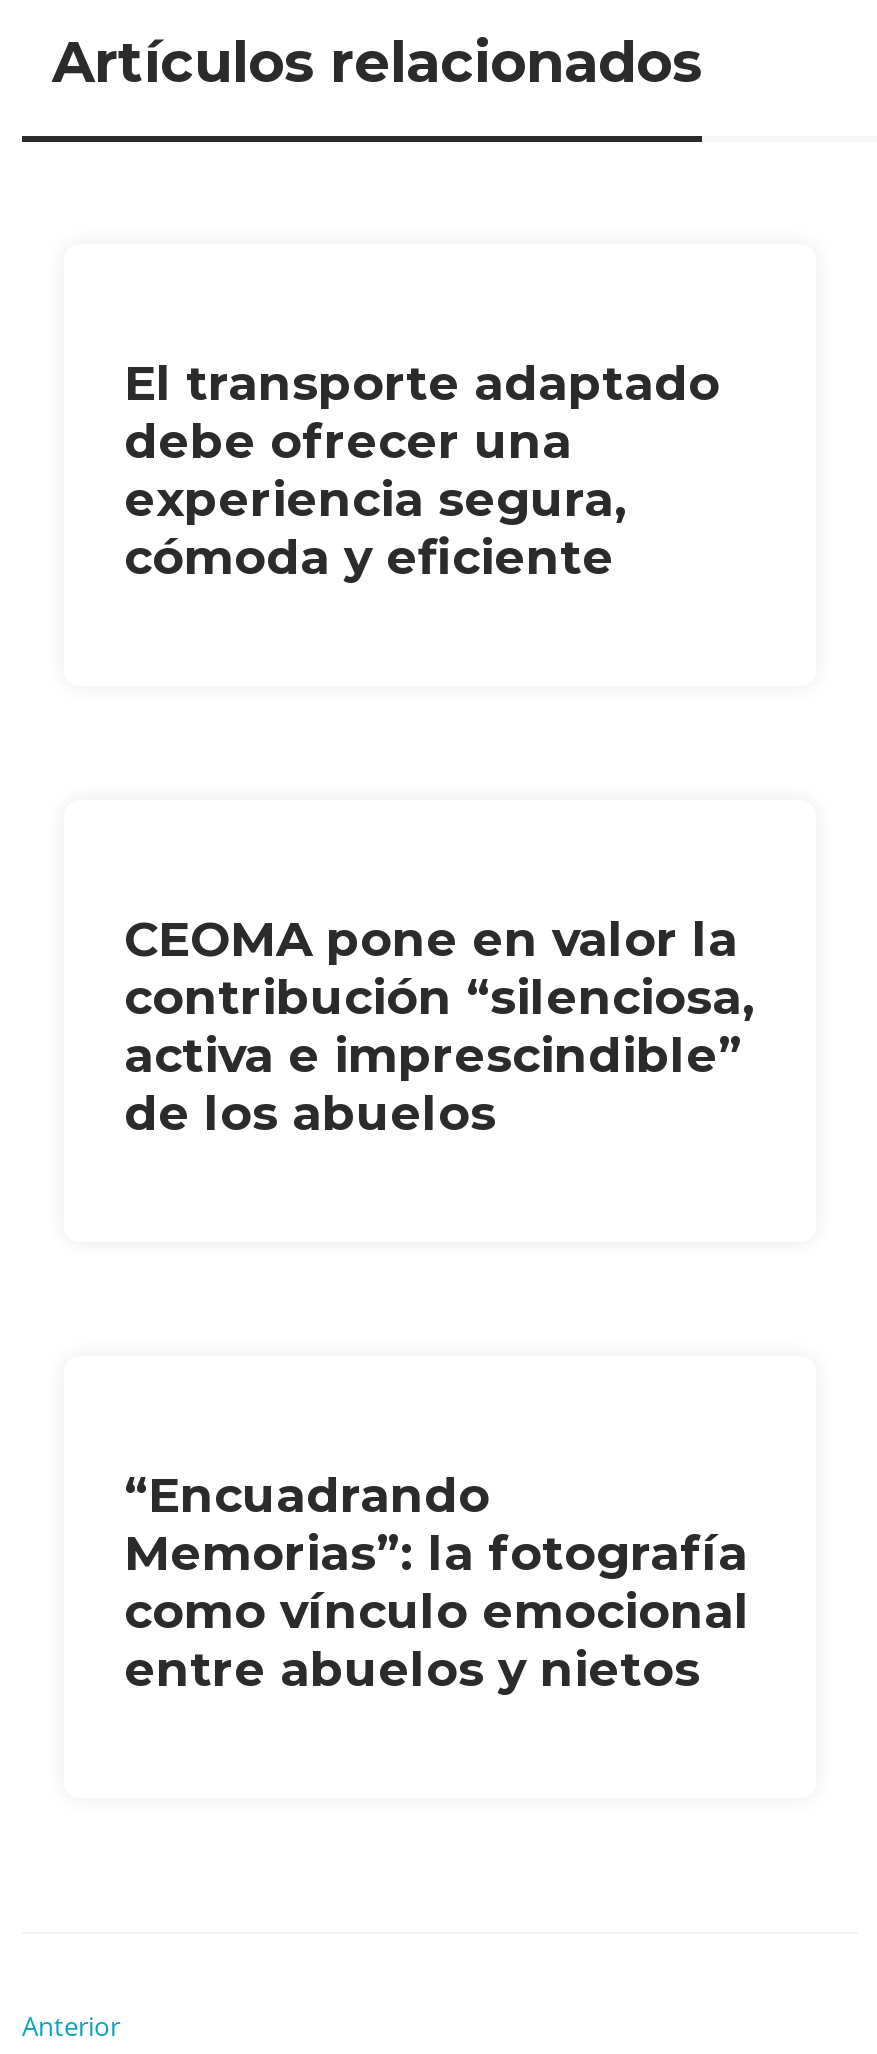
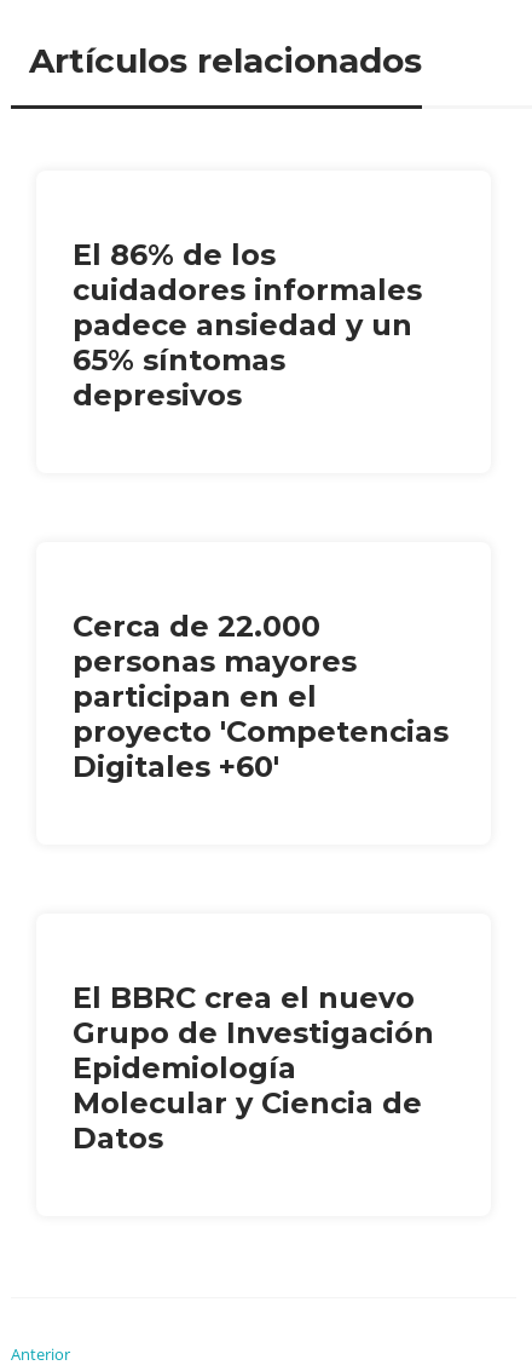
[124,354,720,586] El transporte adaptado | debe ofrecer una | experiencia segura, | cómoda y eficiente -> [73,237,422,413] El 86% de los | cuidadores informales | padece ansiedad y un | 65% síntomas | depresivos
[124,910,756,1142] CEOMA pone en valor la | contribución “silenciosa, | activa e imprescindible” | de los abuelos -> [73,609,449,784] Cerca de 22.000 | personas mayores | participan en el | proyecto 'Competencias | Digitales +60'
[124,1466,750,1698] “Encuadrando | Memorias”: la fotografía | como vínculo emocional | entre abuelos y nietos -> [73,980,434,1156] El BBRC crea el nuevo | Grupo de Investigación | Epidemiología | Molecular y Ciencia de | Datos

